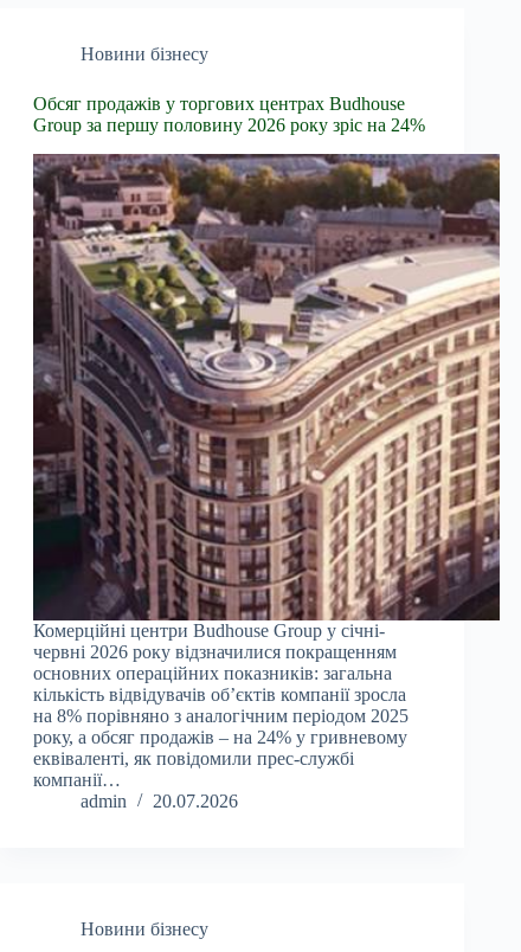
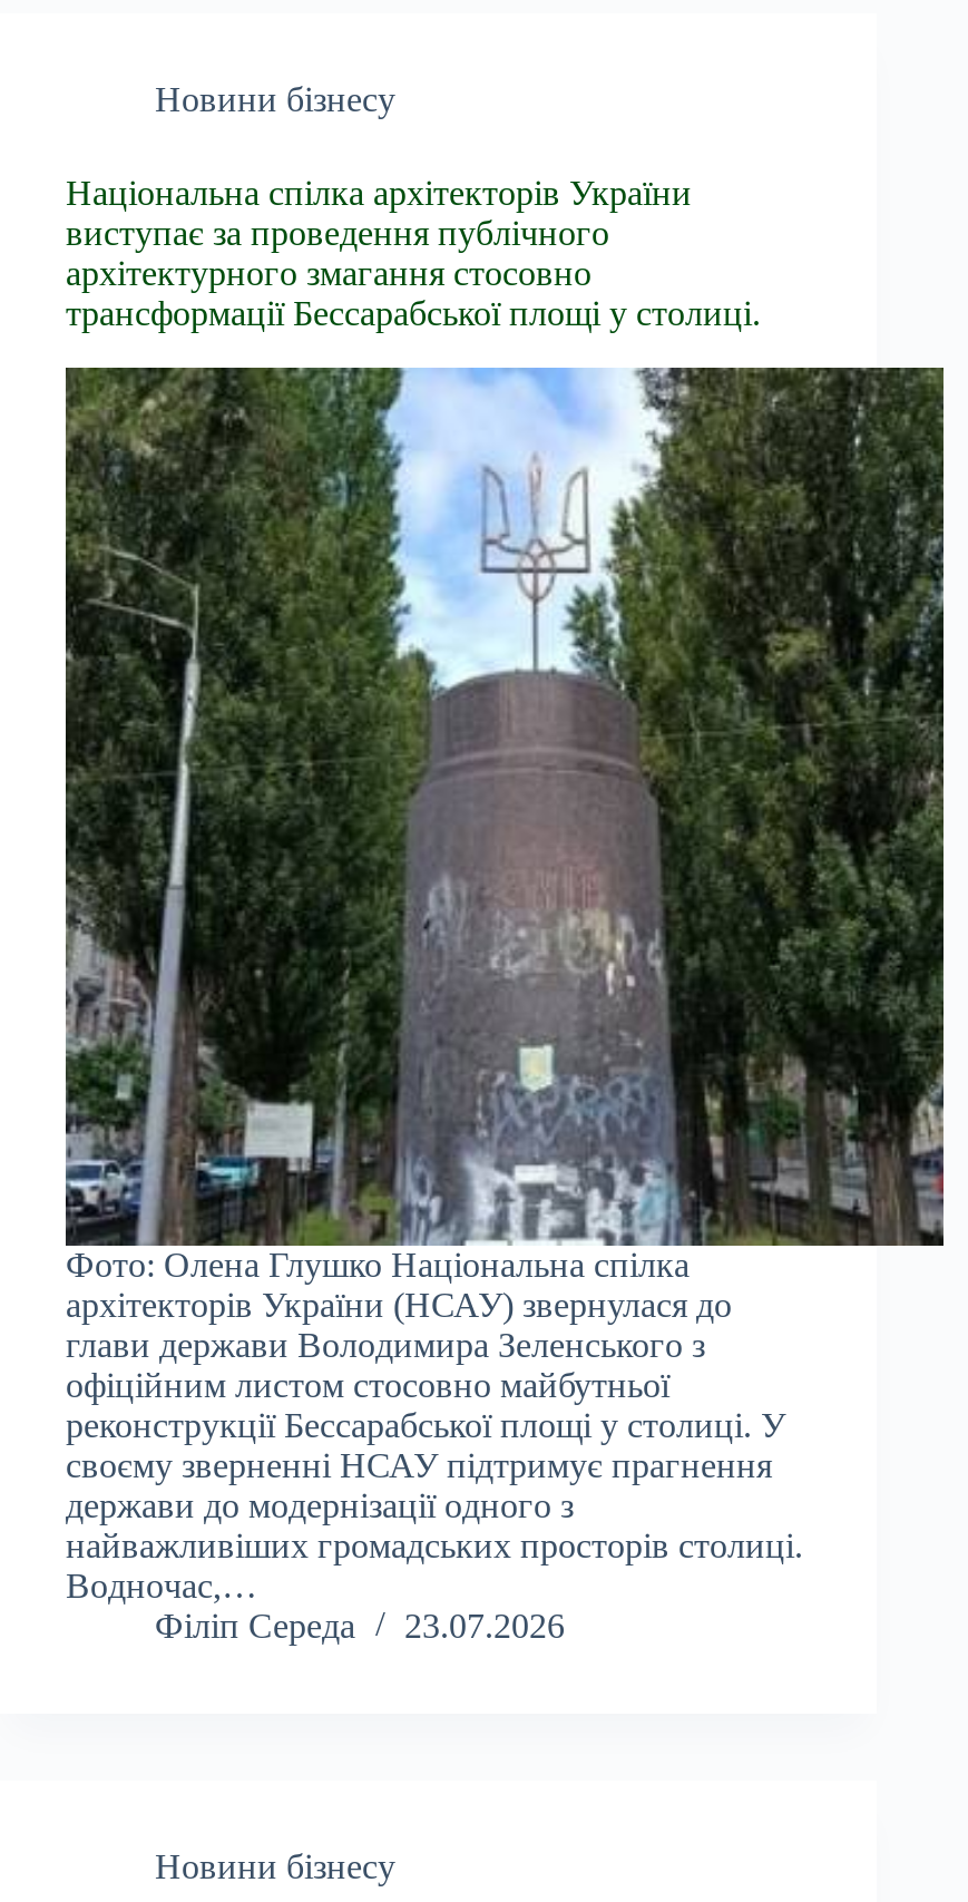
[33,94,425,135] Обсяг продажів у торгових центрах Budhouse | Group за першу половину 2026 року зріс на 24% -> [66,174,761,332] Національна спілка архітекторів України | виступає за проведення публічного | архітектурного змагання стосовно | трансформації Бессарабської площі у столиці.
[32,153,501,811] [image] | Комерційні центри Budhouse Group у січні- | червні 2026 року відзначилися покращенням | основних операційних показників: загальна | кількість відвідувачів об’єктів компанії зросла | на 8% порівняно з аналогічним періодом 2025 | року, а обсяг продажів – на 24% у гривневому | еквіваленті, як повідомили прес-службі | компанії… | admin | 20.07.2026 -> [66,365,946,1645] [image] | Фото: Олена Глушко Національна спілка | архітекторів України (НСАУ) звернулася до | глави держави Володимира Зеленського з | офіційним листом стосовно майбутньої | реконструкції Бессарабської площі у столиці. У | своєму зверненні НСАУ підтримує прагнення | держави до модернізації одного з | найважливіших громадських просторів столиці. | Водночас,… | Філіп Середа | 23.07.2026

